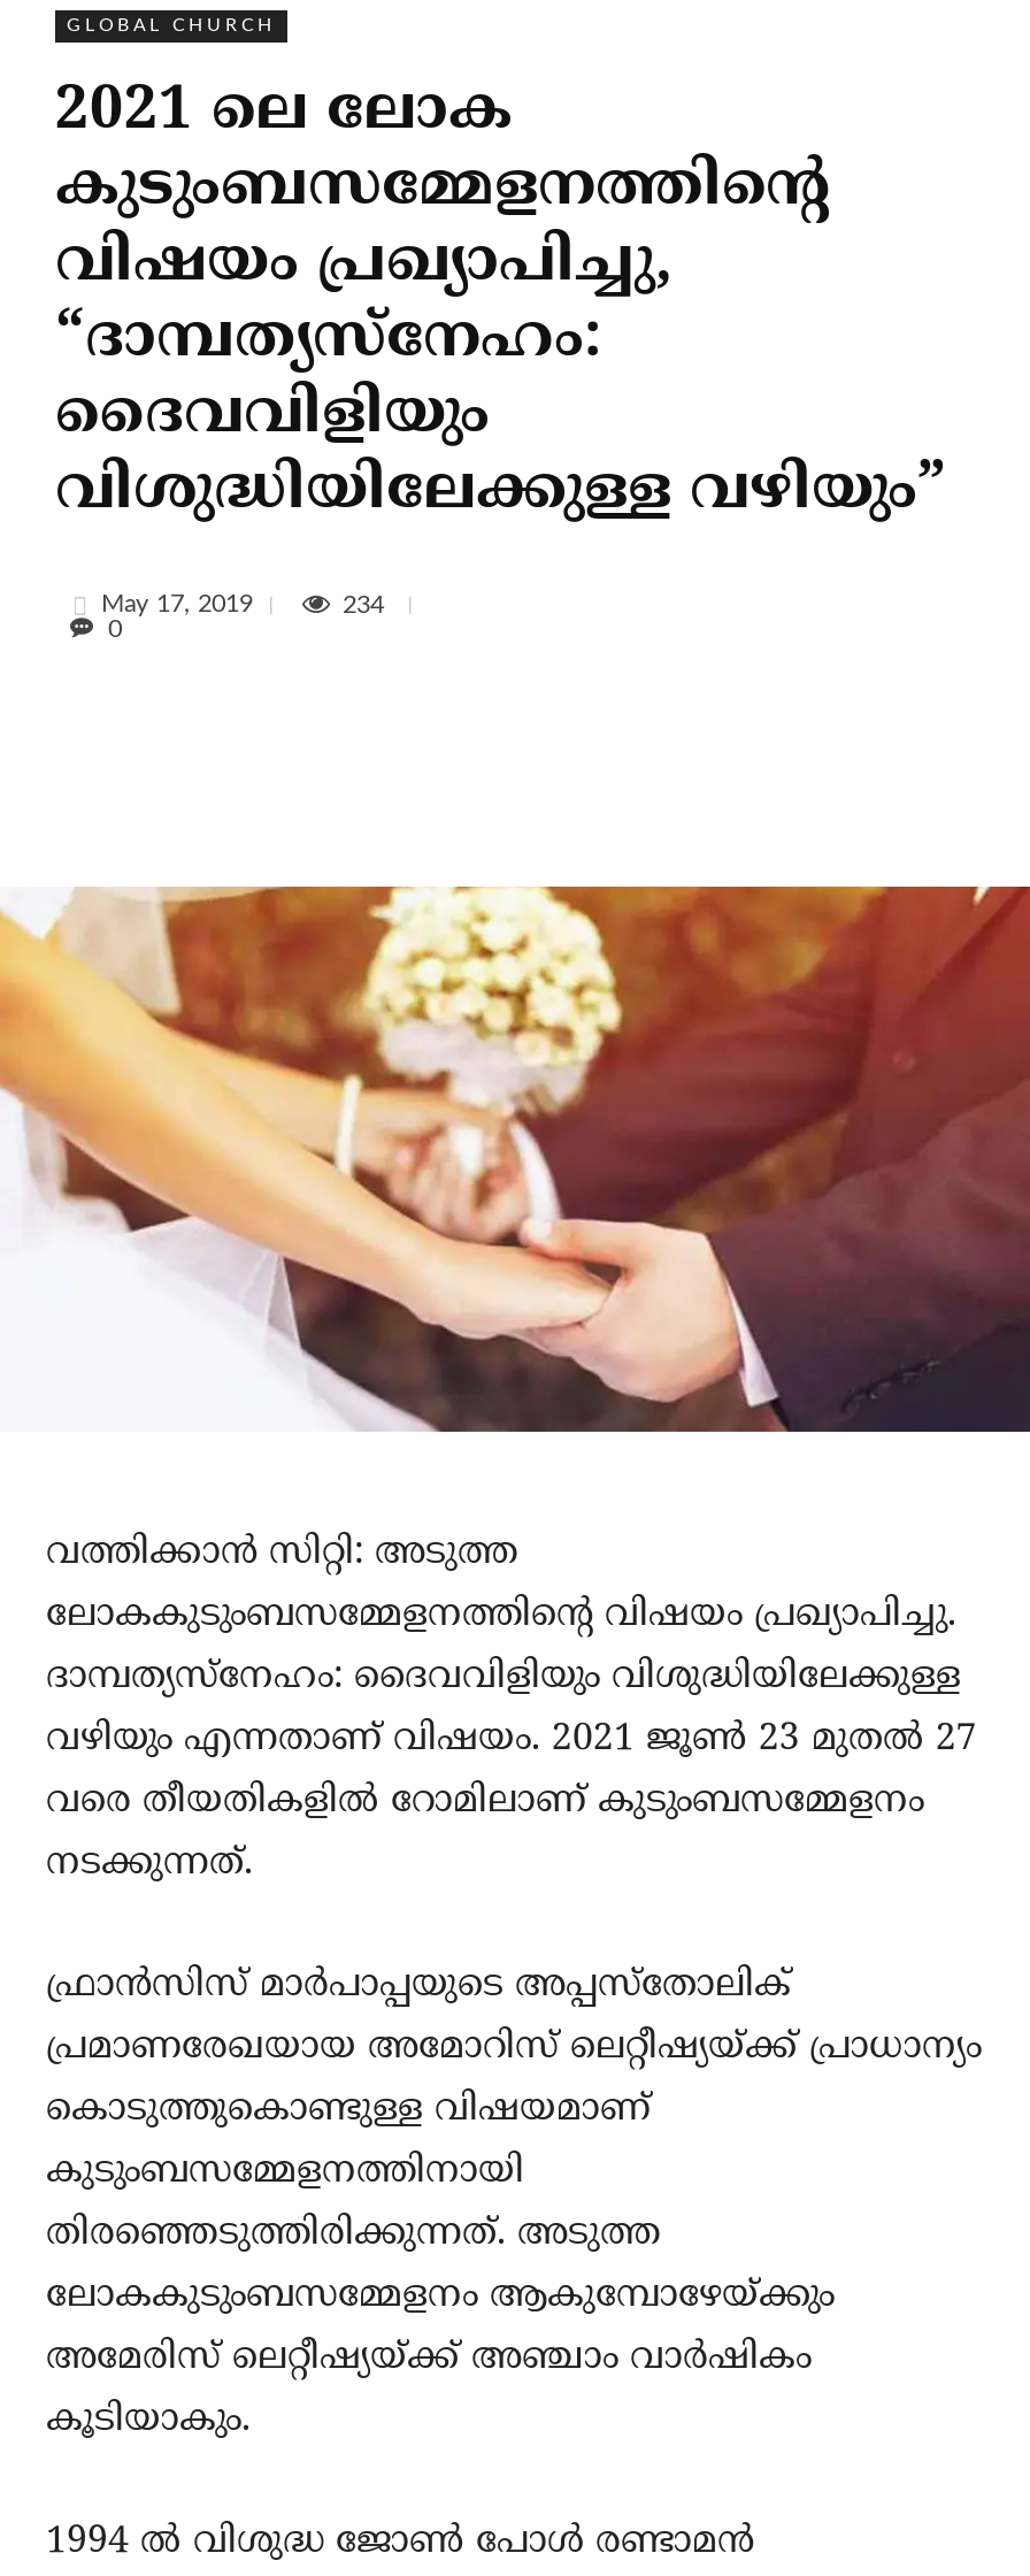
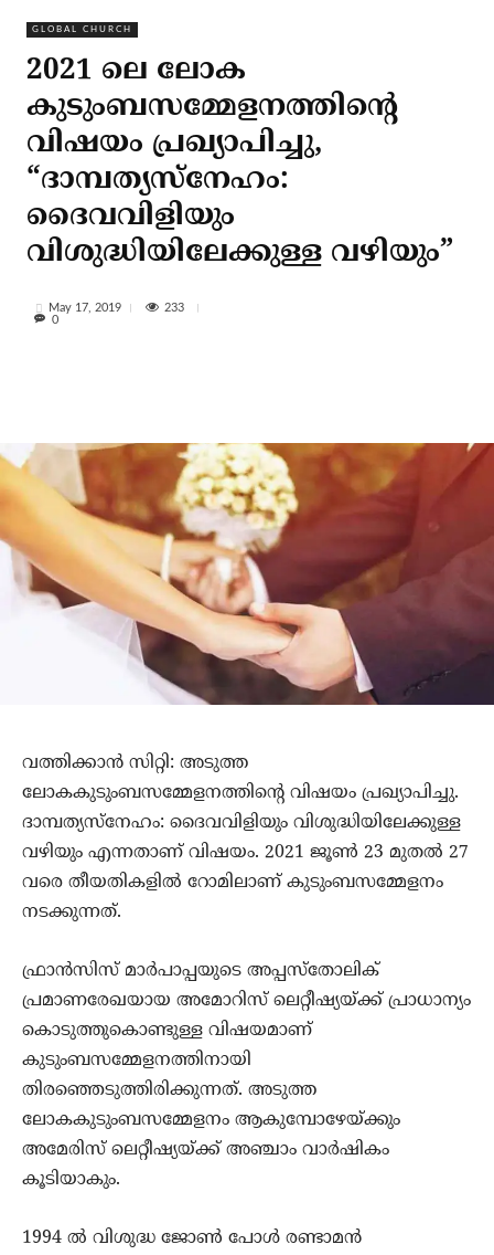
[343,591,384,617] 234 -> [164,301,184,313] 233

